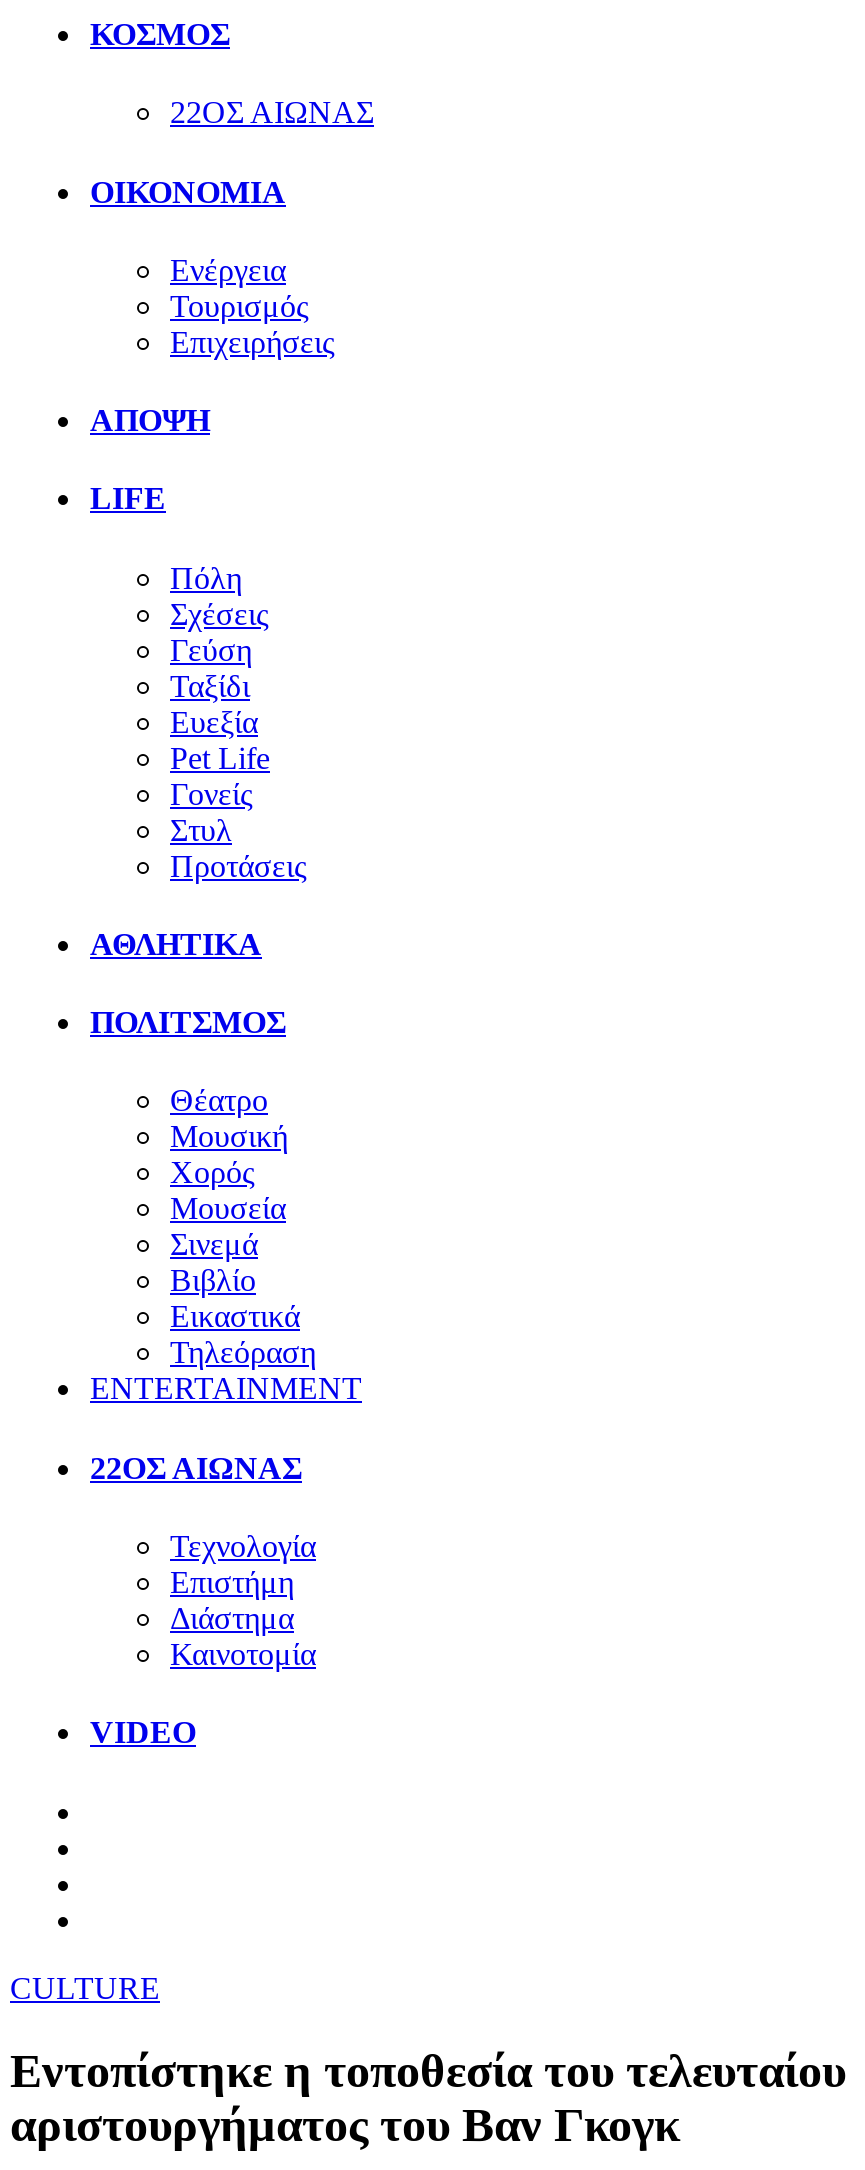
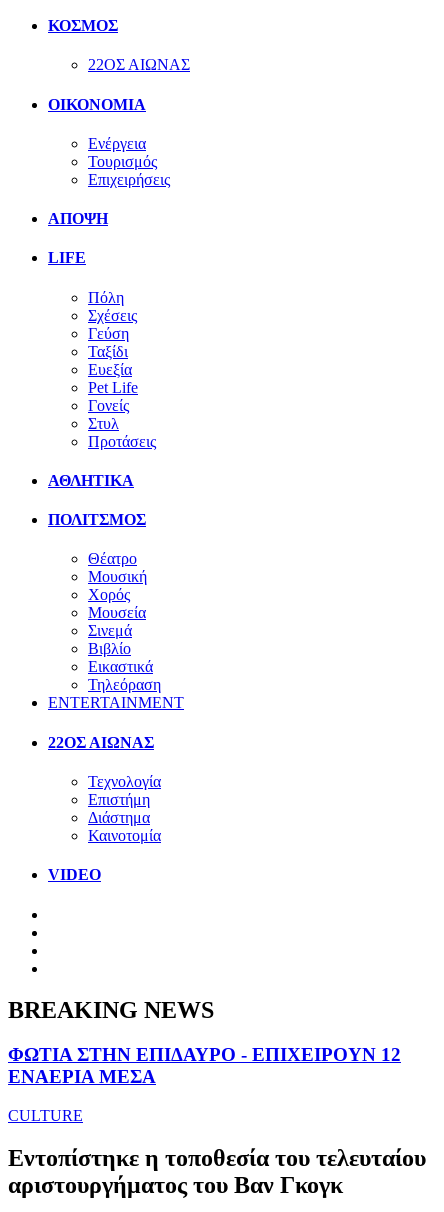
none -> [8,997,401,1087] BREAKING NEWS | ΦΩΤΙΑ ΣΤΗΝ ΕΠΙΔΑΥΡΟ - ΕΠΙΧΕΙΡΟΥΝ 12 | ΕΝΑΕΡΙΑ ΜΕΣΑ

